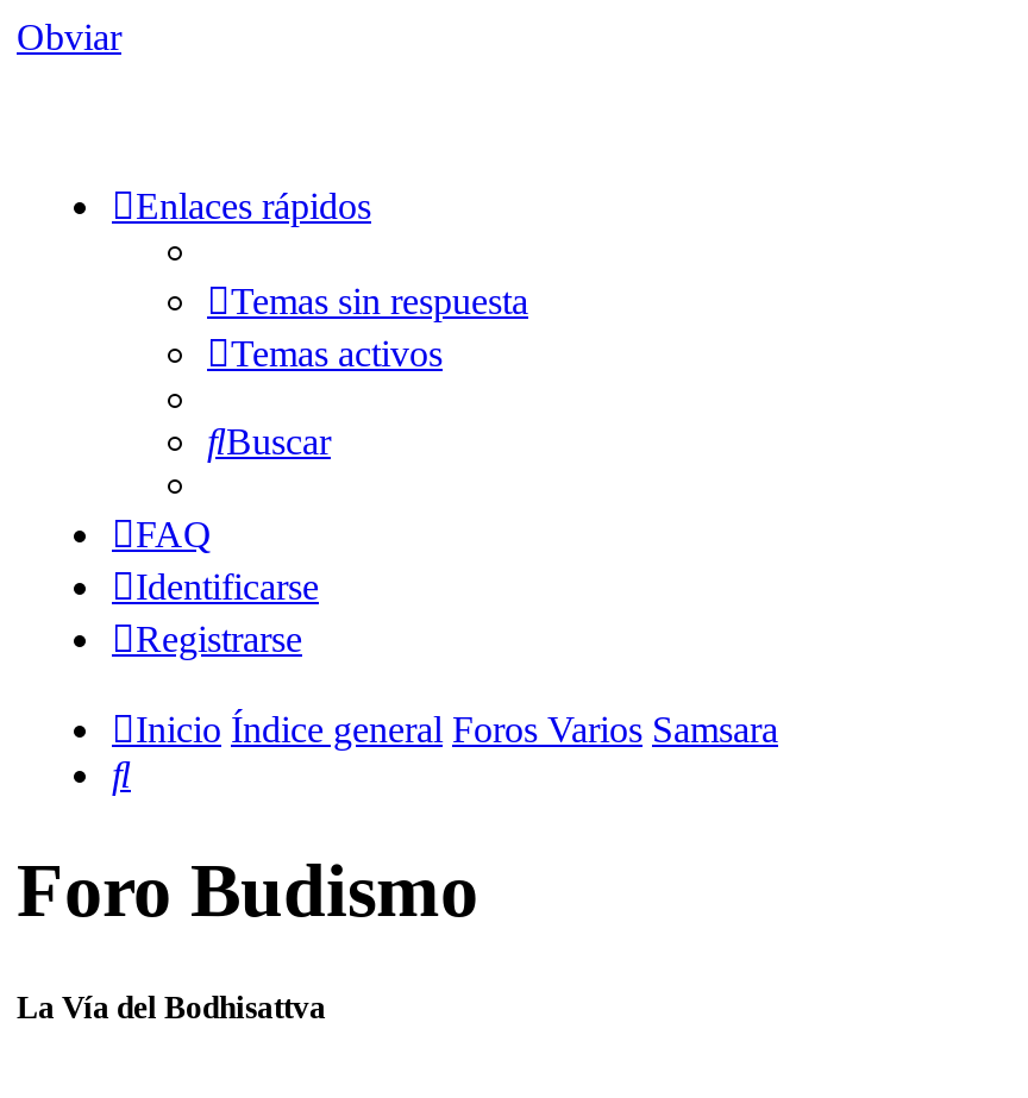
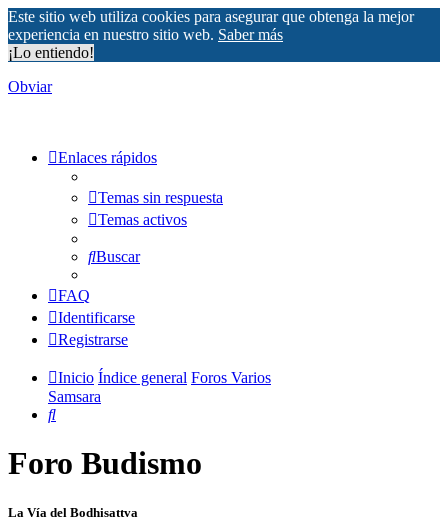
none -> [8,8,414,61] Este sitio web utiliza cookies para asegurar que obtenga la mejor | experiencia en nuestro sitio web. Saber más | ¡Lo entiendo!

